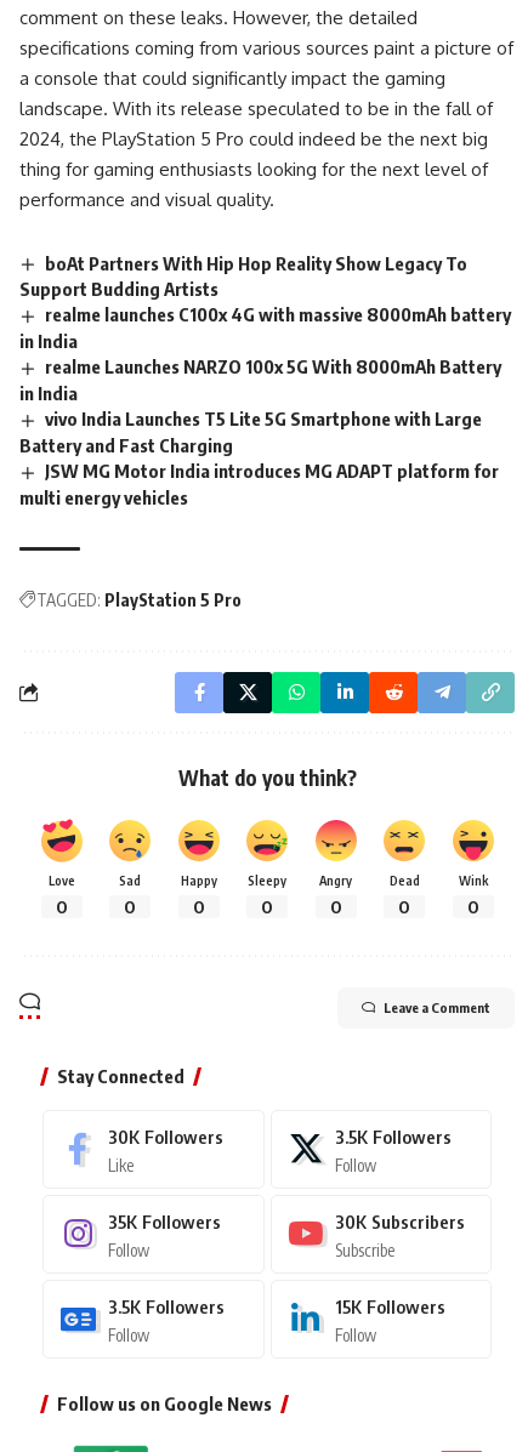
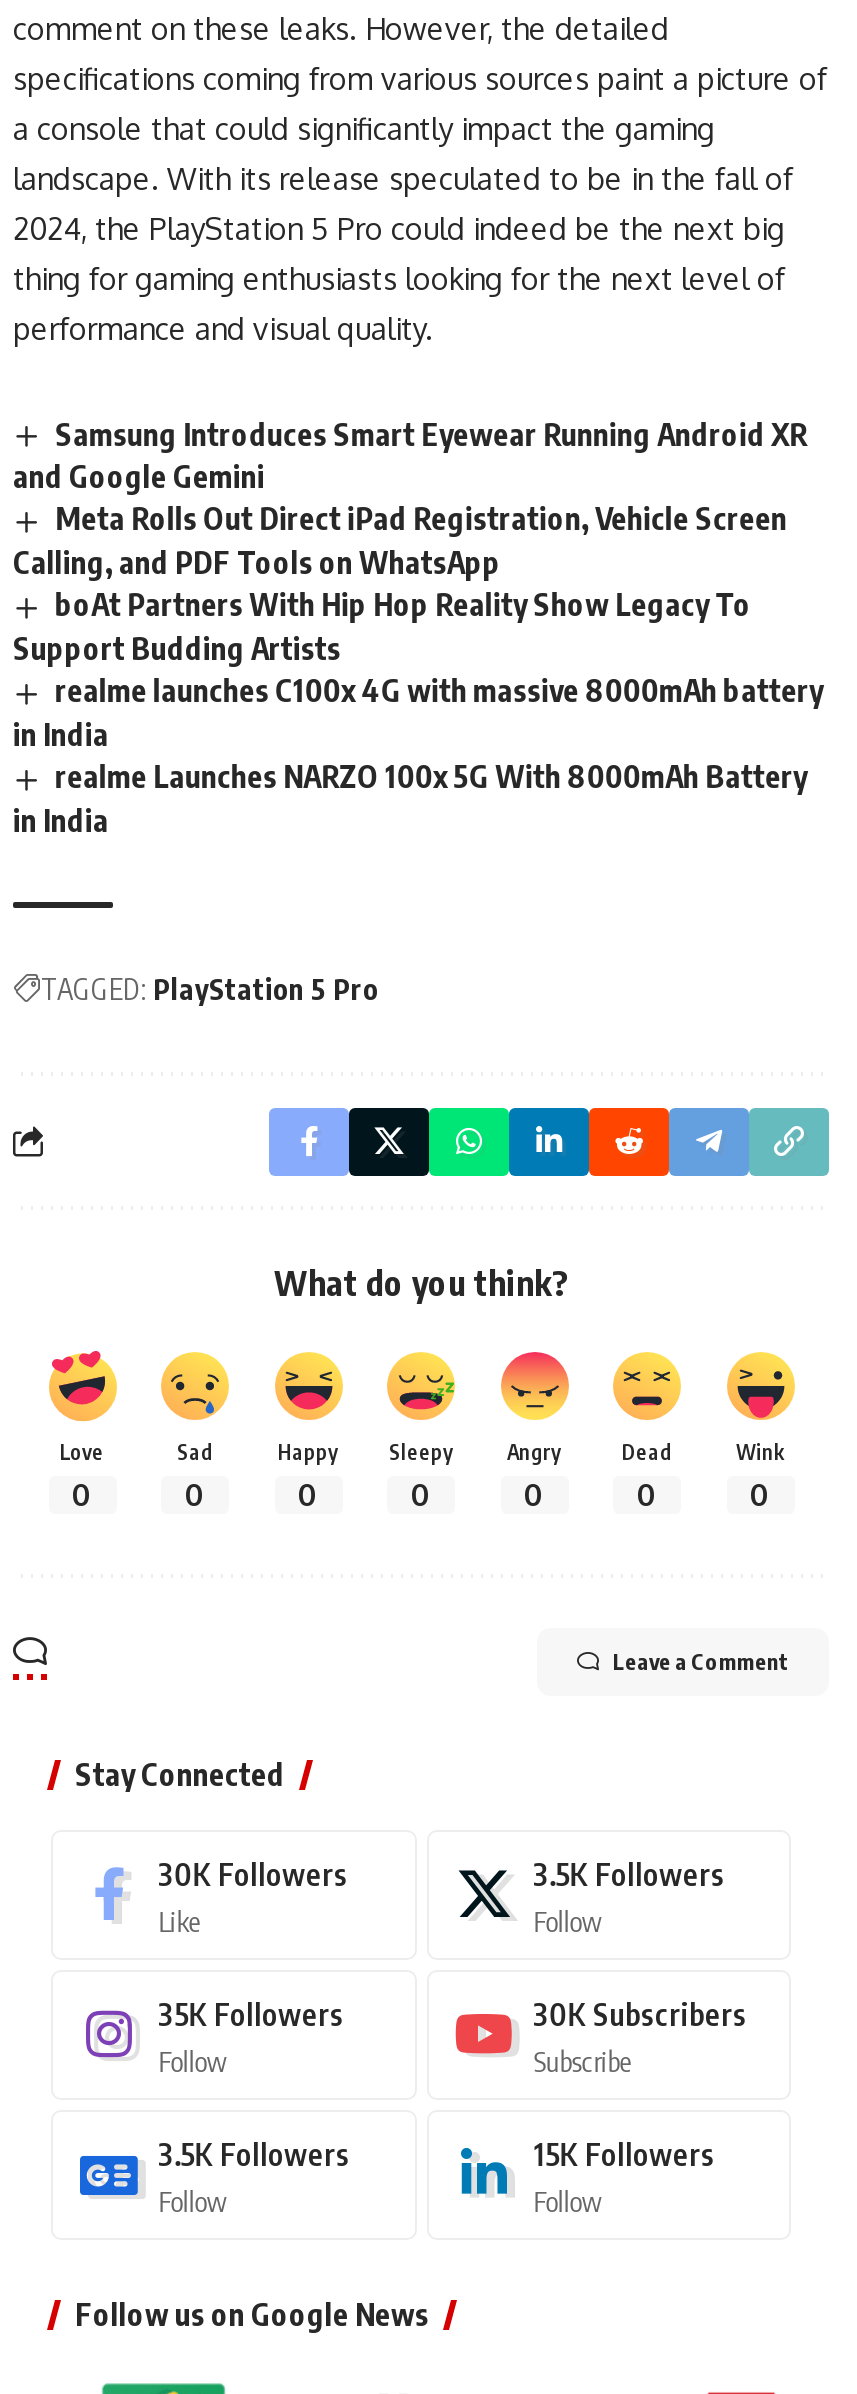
none -> [13,415,807,581] Samsung Introduces Smart Eyewear Running Android XR | and Google Gemini | Meta Rolls Out Direct iPad Registration, Vehicle Screen | Calling, and PDF Tools on WhatsApp
moved [19,252,511,404] -> [13,587,823,838]: boAt Partners With Hip Hop Reality Show Legacy To | Support Budding Artists | realme launches C100x 4G with massive 8000mAh battery | in India | realme Launches NARZO 100x 5G With 8000mAh Battery | in India
[19,408,499,508] vivo India Launches T5 Lite 5G Smartphone with Large | Battery and Fast Charging | JSW MG Motor India introduces MG ADAPT platform for | multi energy vehicles -> none

